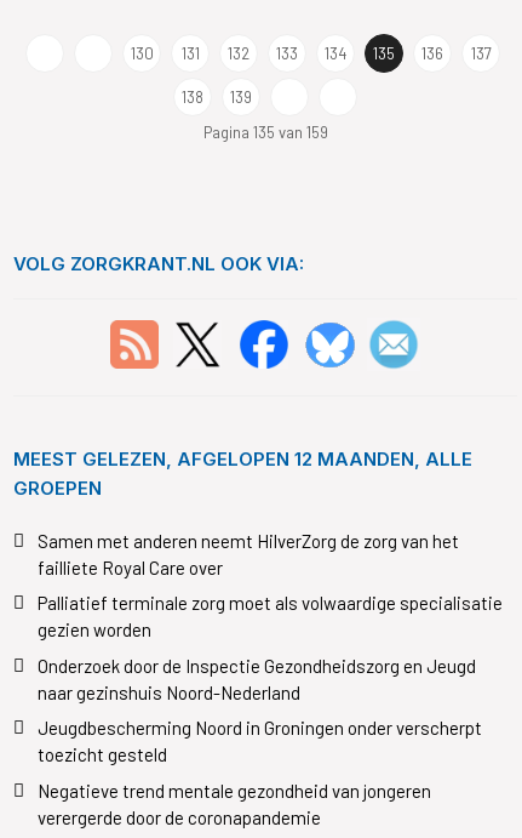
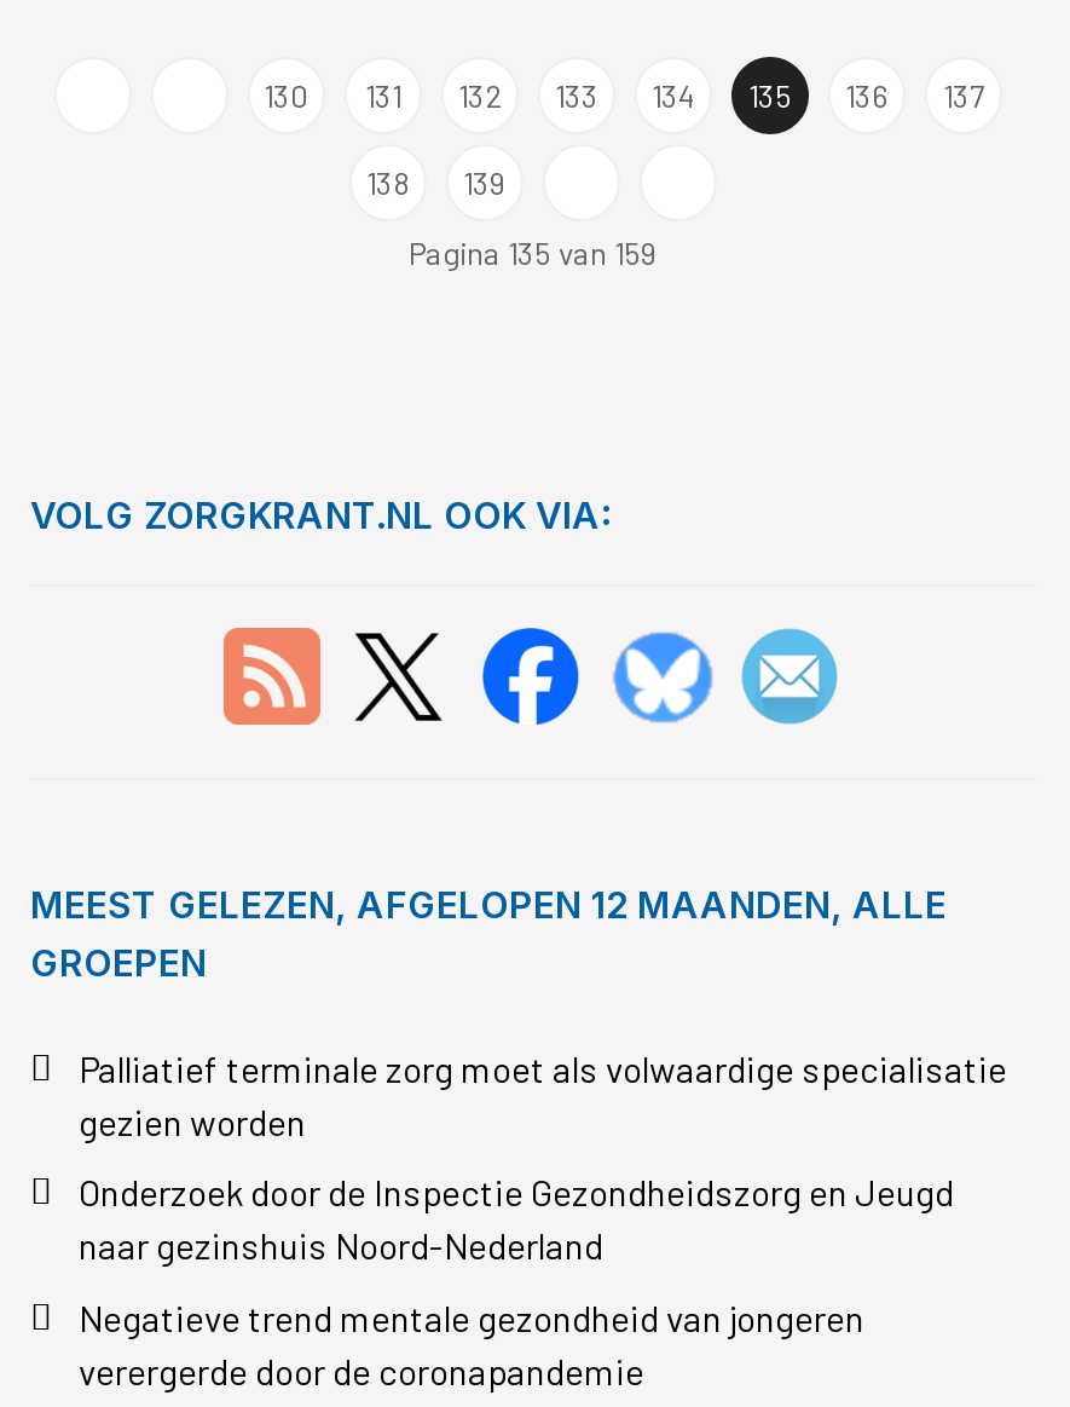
[38,530,459,578] Samen met anderen neemt HilverZorg de zorg van het | failliete Royal Care over -> none
[38,717,482,766] Jeugdbescherming Noord in Groningen onder verscherpt | toezicht gesteld -> none

